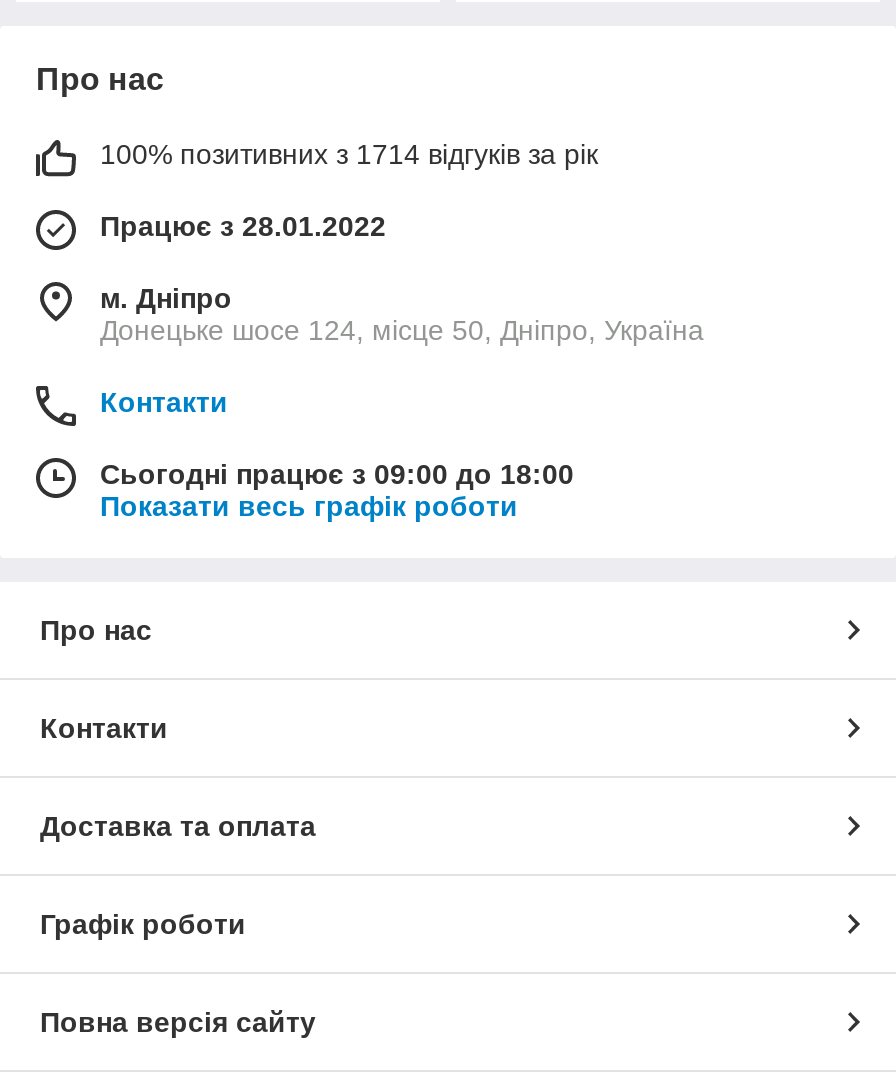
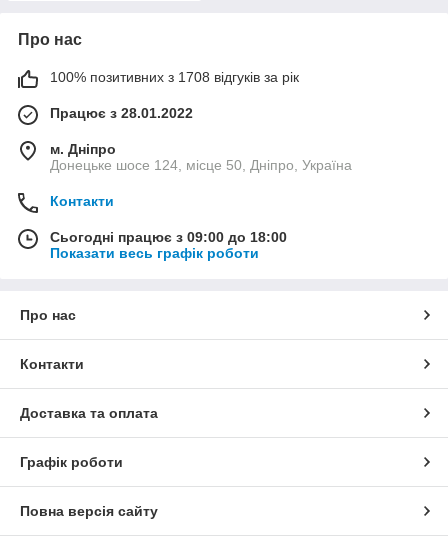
[100,138,598,170] 100% позитивних з 1714 відгуків за рік -> [50,69,299,85] 100% позитивних з 1708 відгуків за рік

